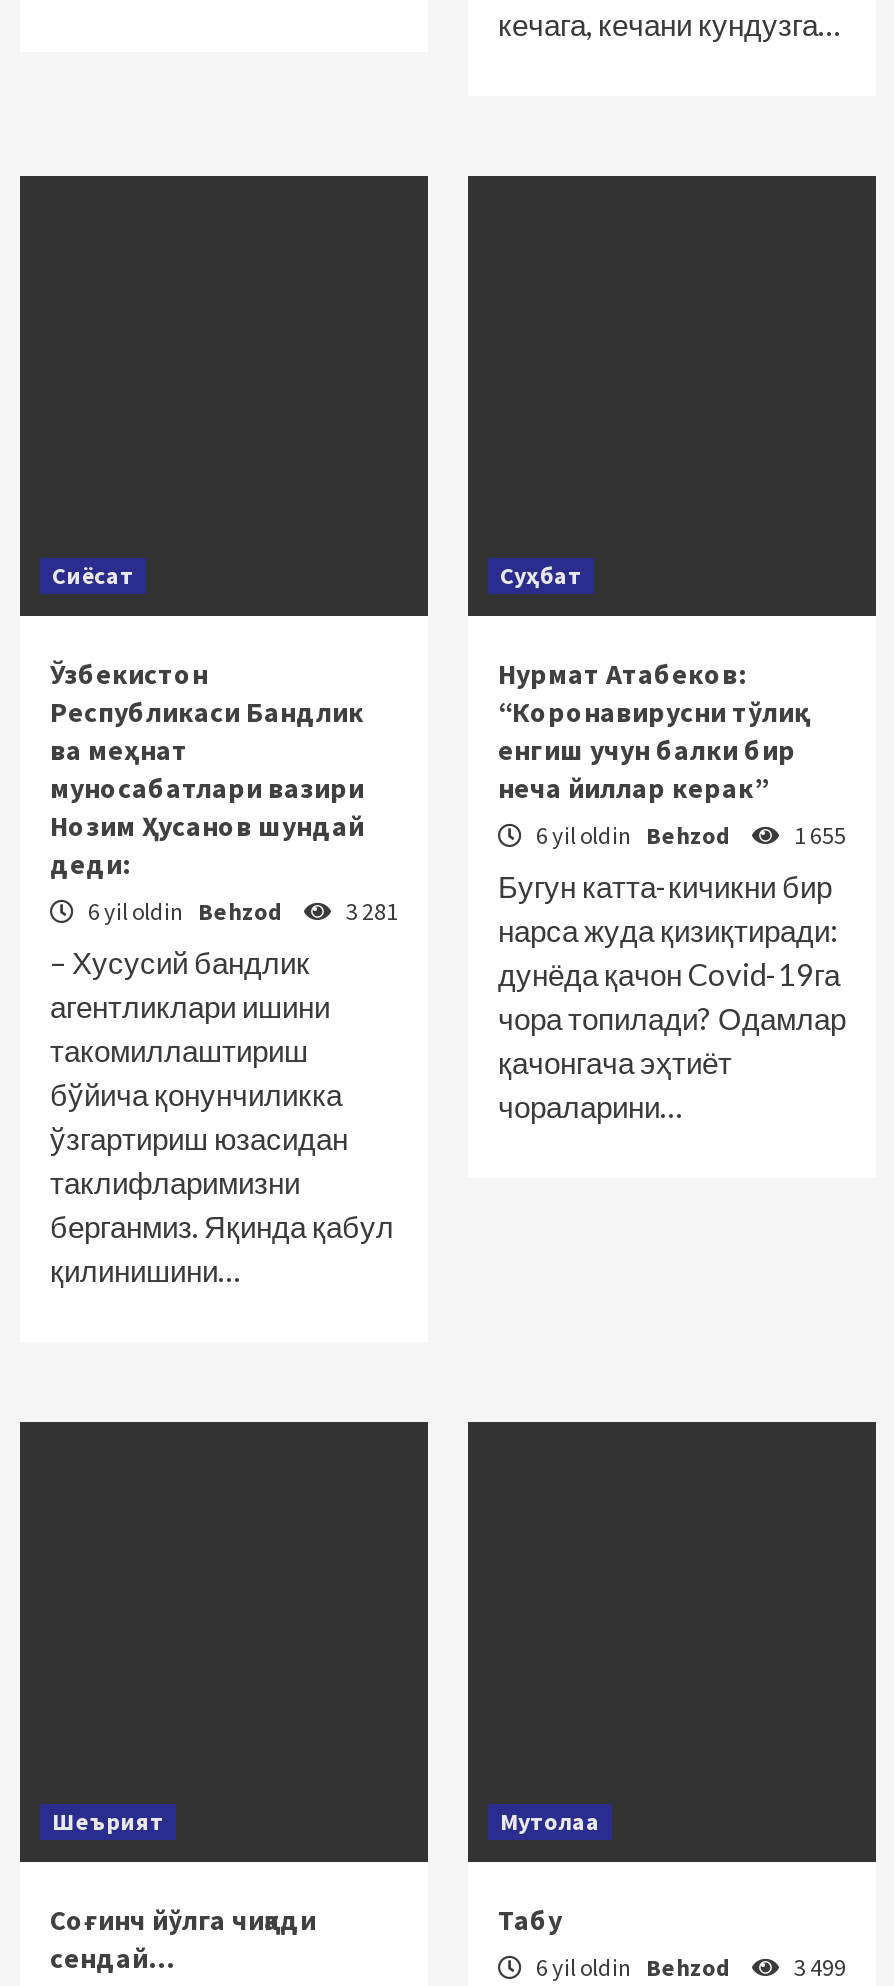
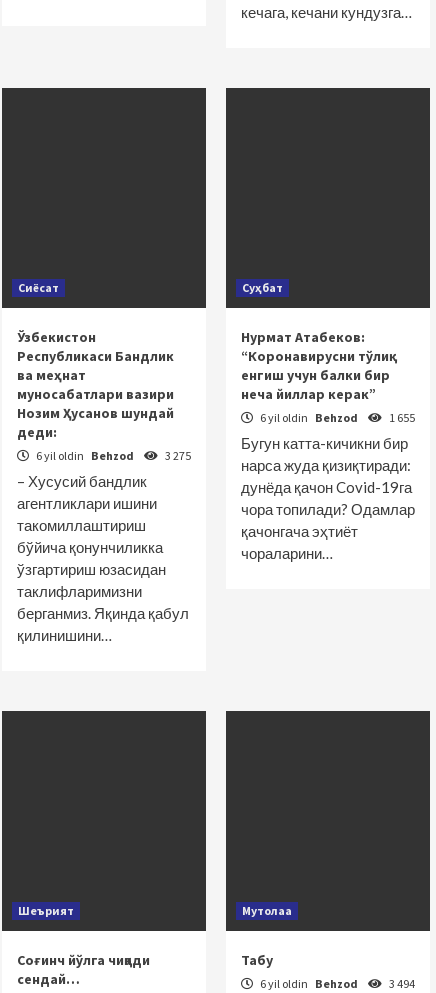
[84,896,398,926] 6 yil oldin Behzod 3 281 -> [34,448,191,463] 6 yil oldin Behzod 3 275
[532,1952,846,1982] 6 yil oldin Behzod 3 499 -> [258,976,415,991] 6 yil oldin Behzod 3 494

